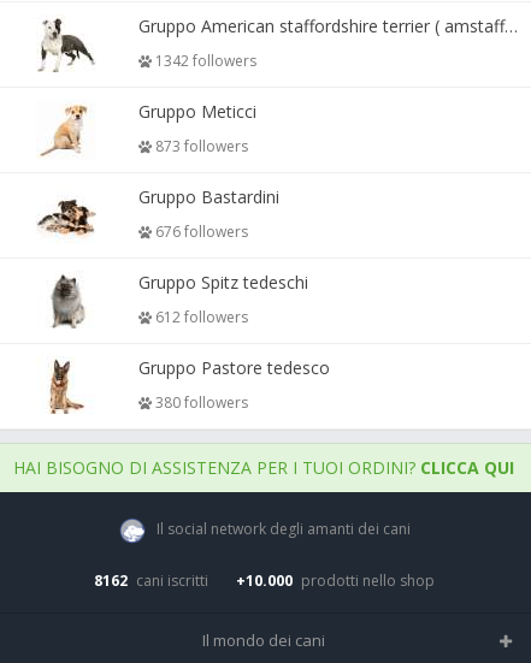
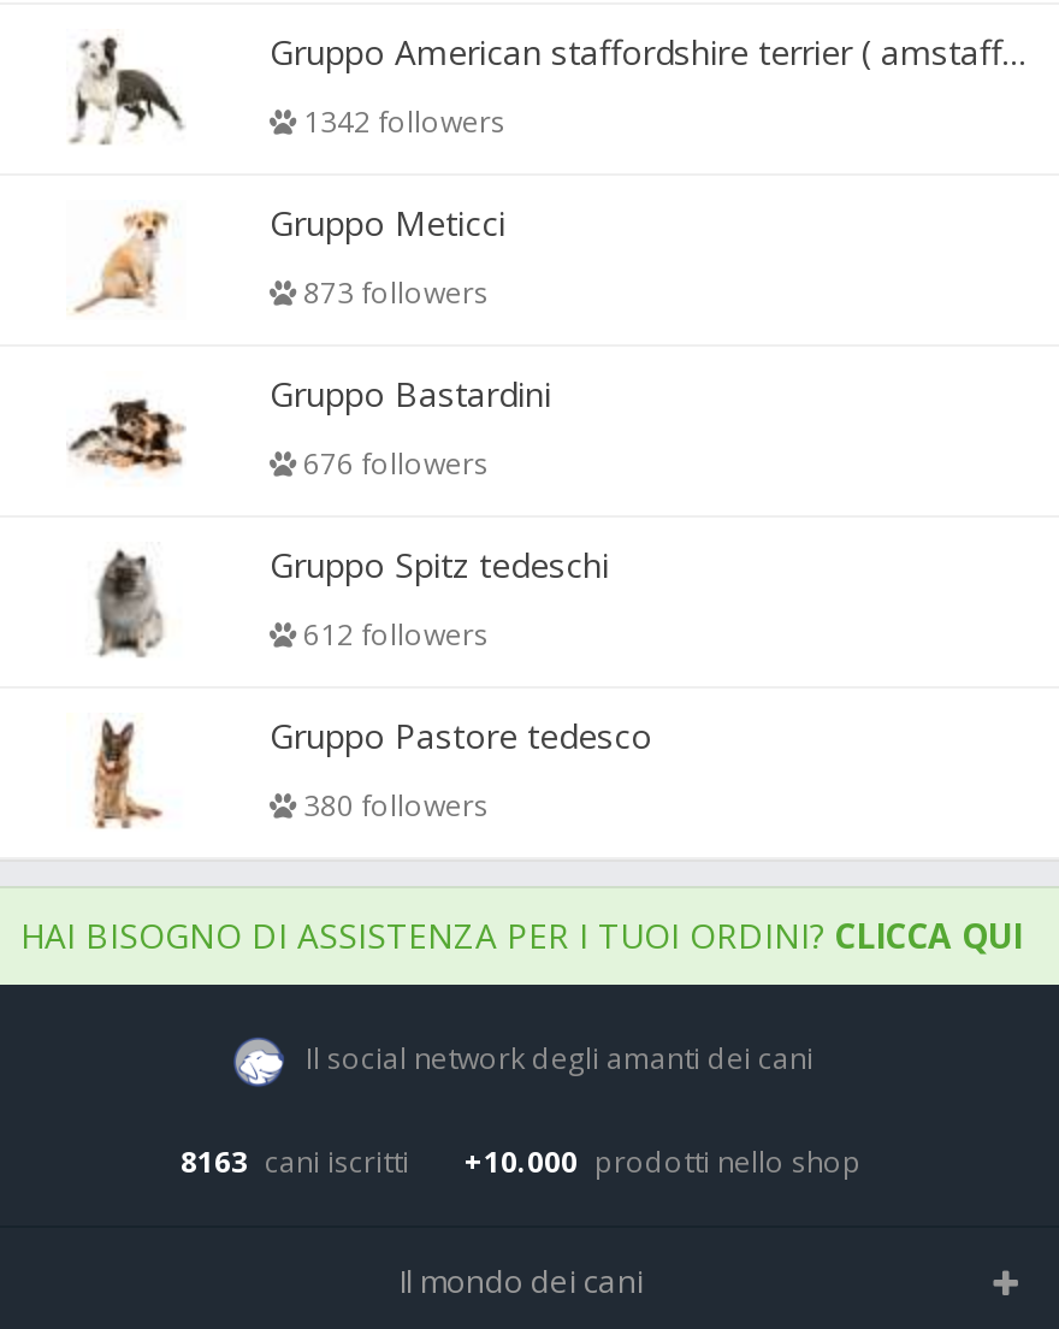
[93,571,208,591] 8162 cani iscritti -> [181,1142,409,1183] 8163 cani iscritti

